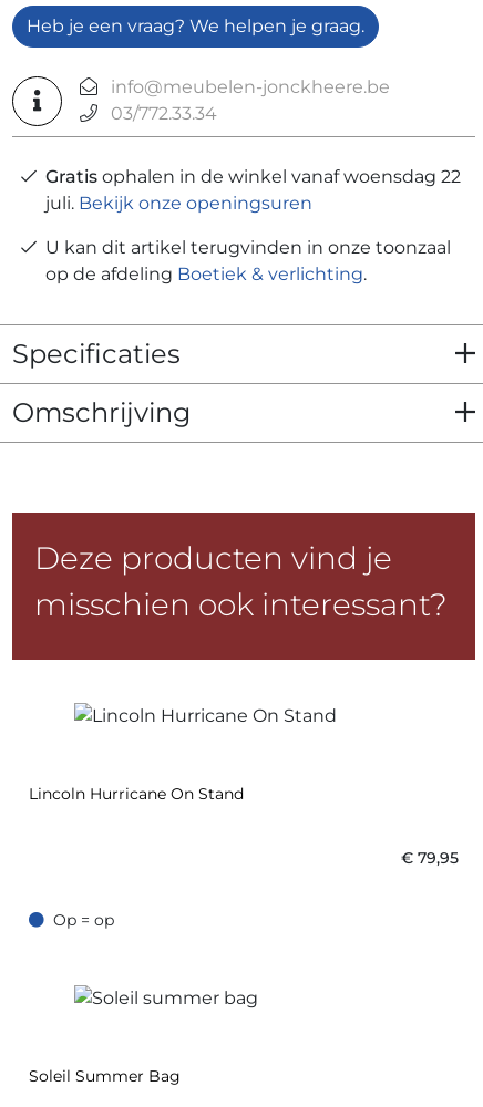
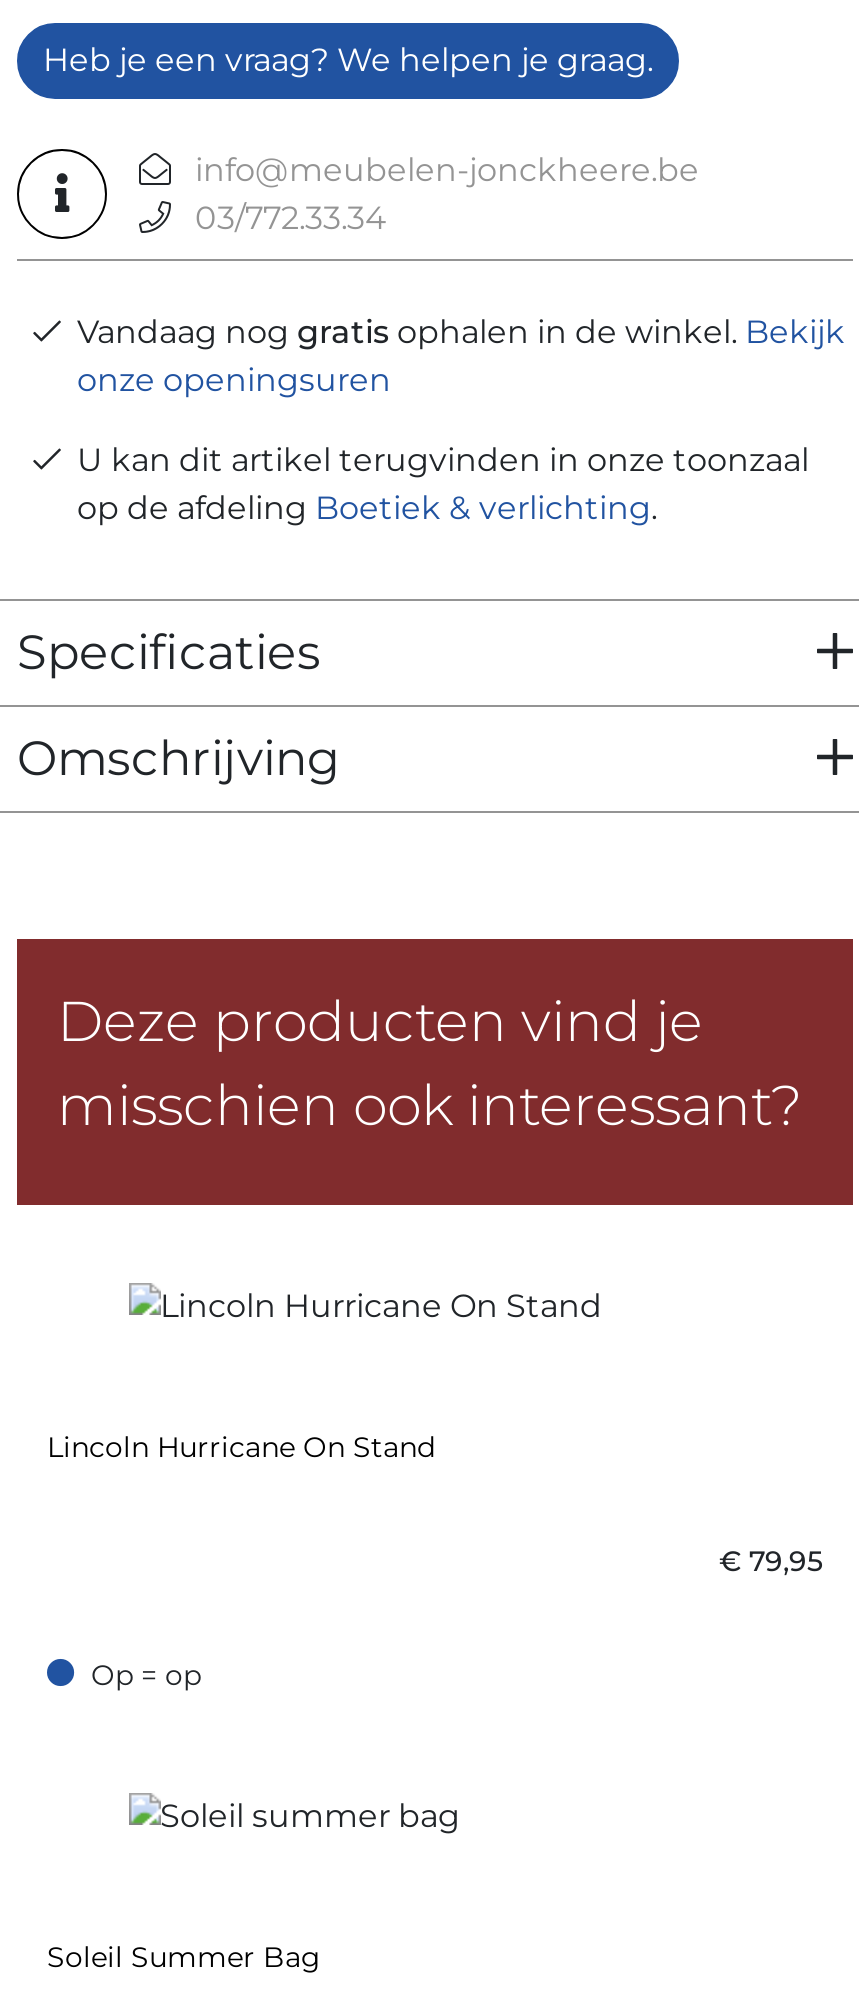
[45,166,461,214] Gratis ophalen in de winkel vanaf woensdag 22 | juli. Bekijk onze openingsuren -> [77,313,845,399] Vandaag nog gratis ophalen in de winkel. Bekijk | onze openingsuren

